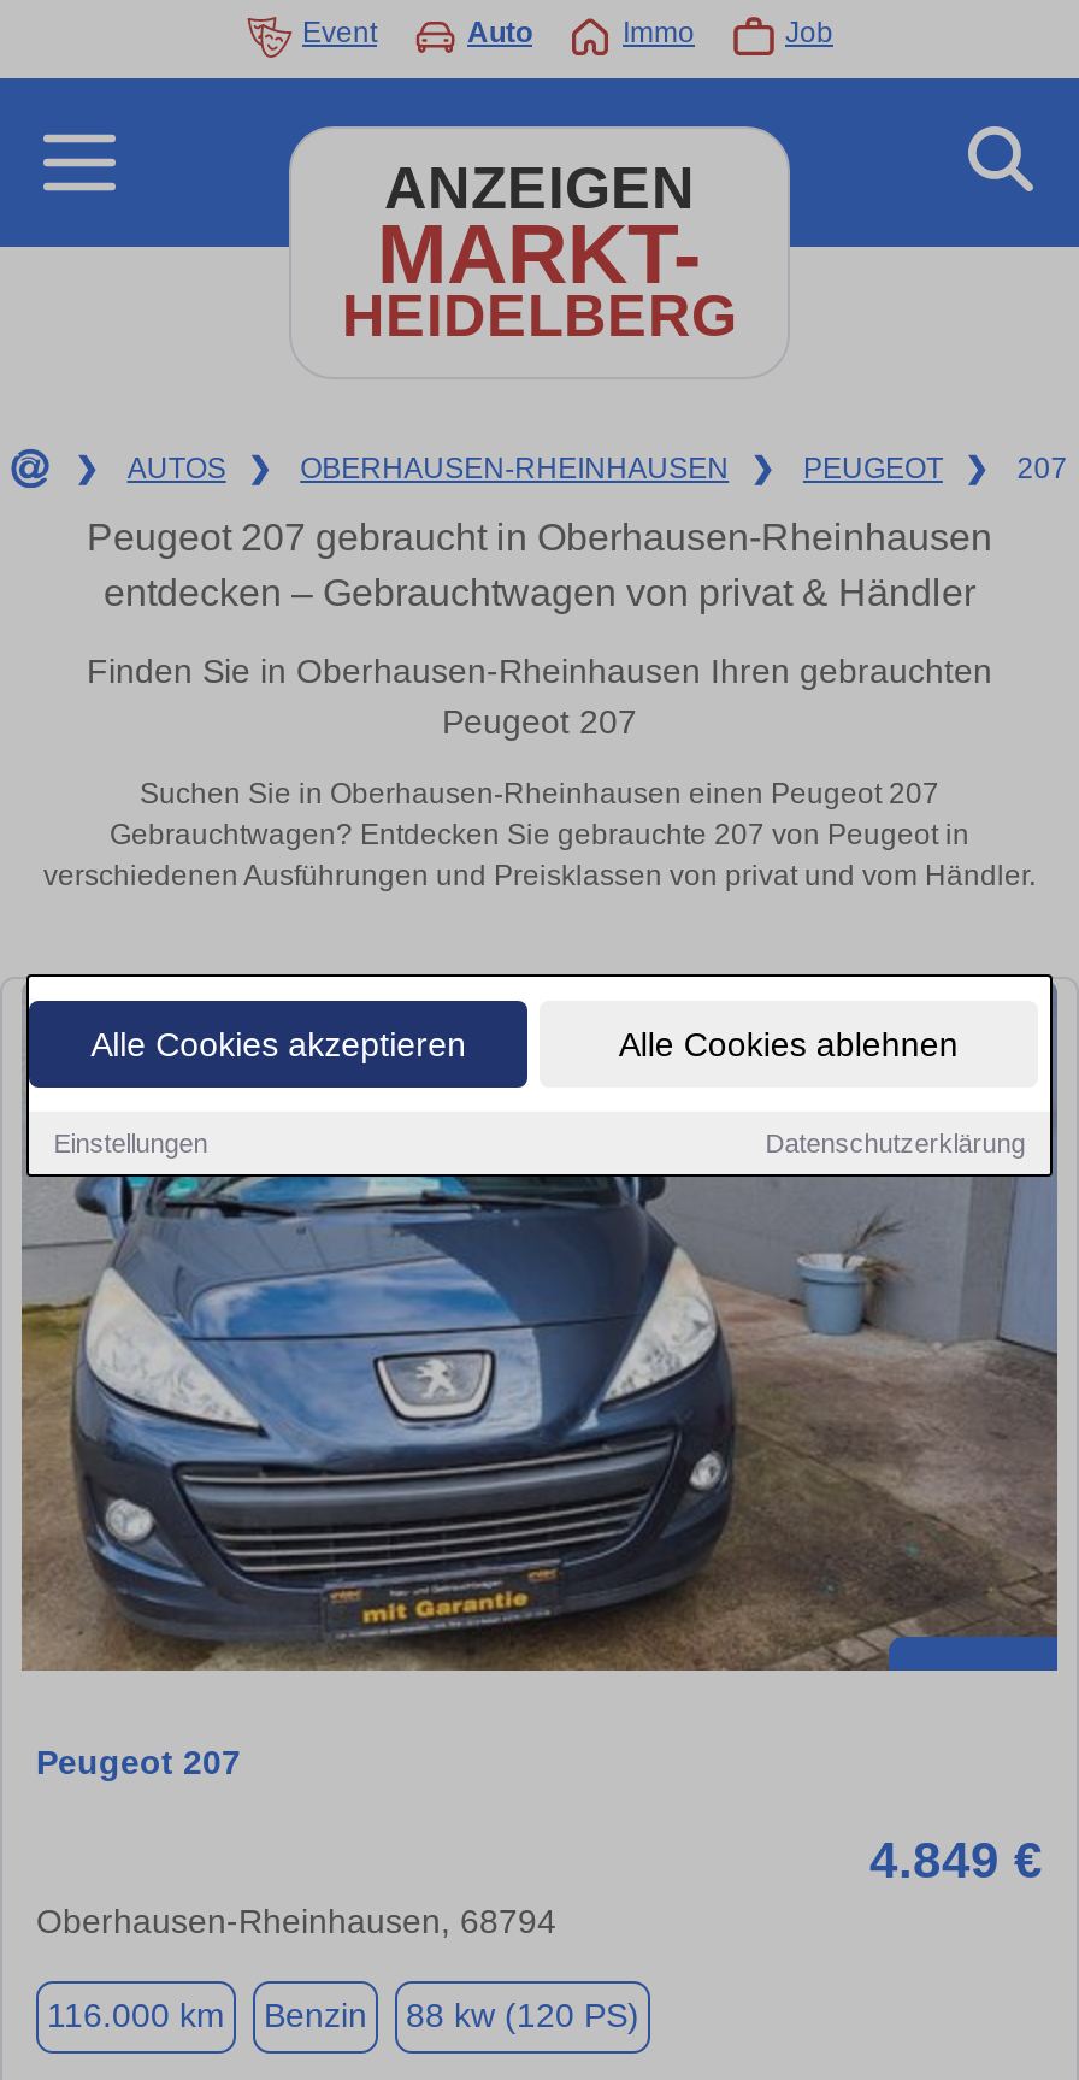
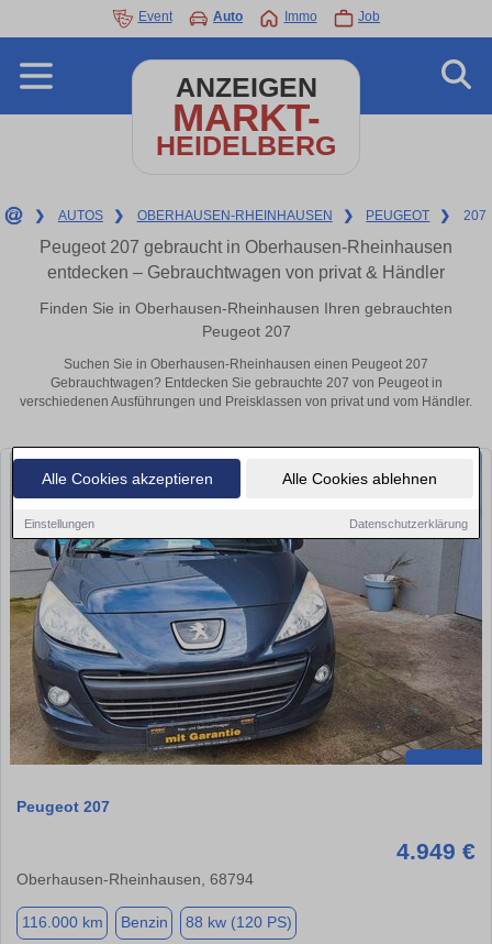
[869,1832,1043,1887] 4.849 € -> [396,838,476,864] 4.949 €

